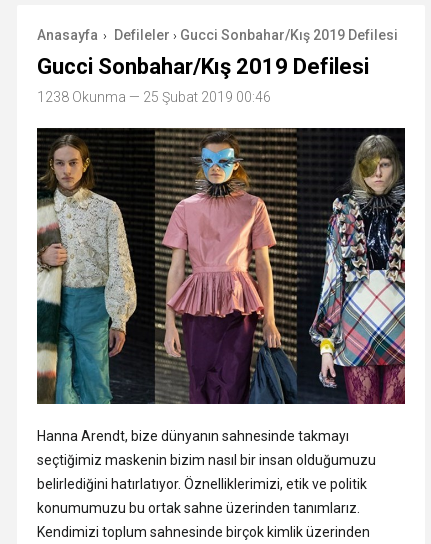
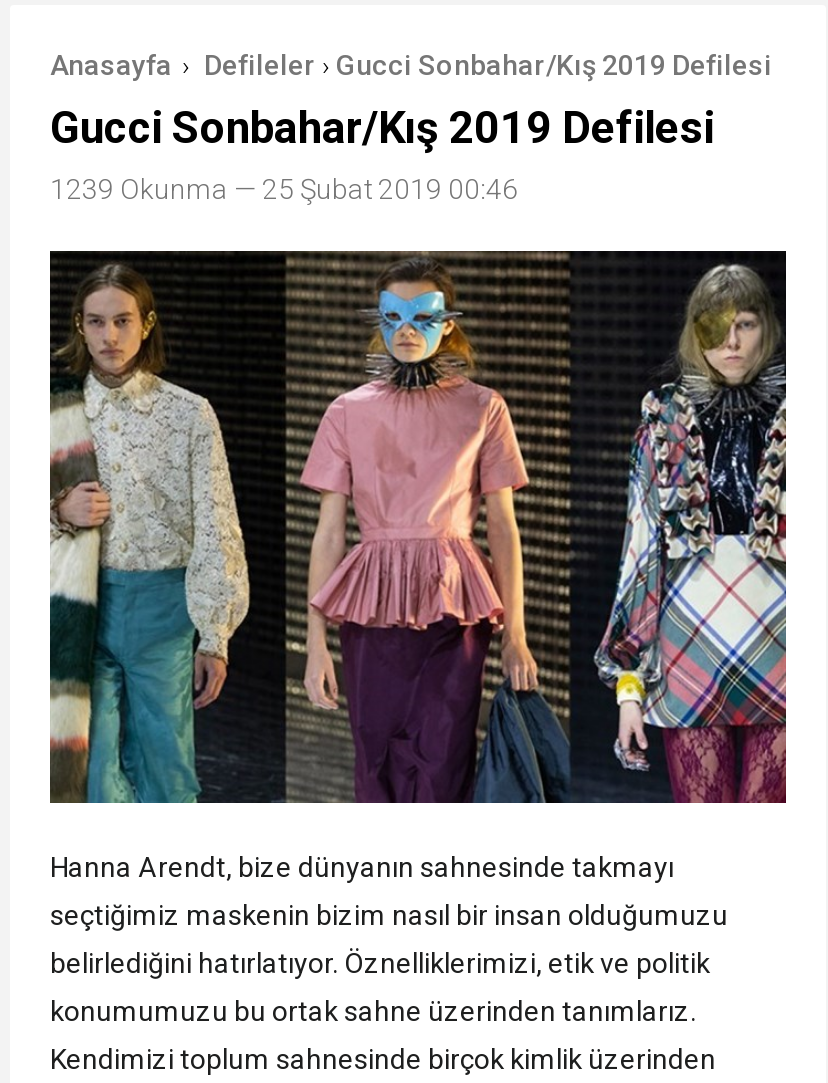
[37,89,271,105] 1238 Okunma — 25 Şubat 2019 00:46 -> [50,173,518,205] 1239 Okunma — 25 Şubat 2019 00:46

